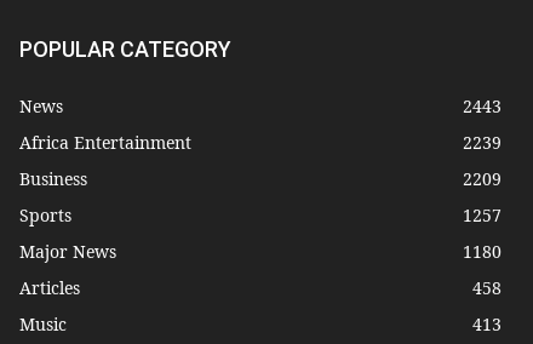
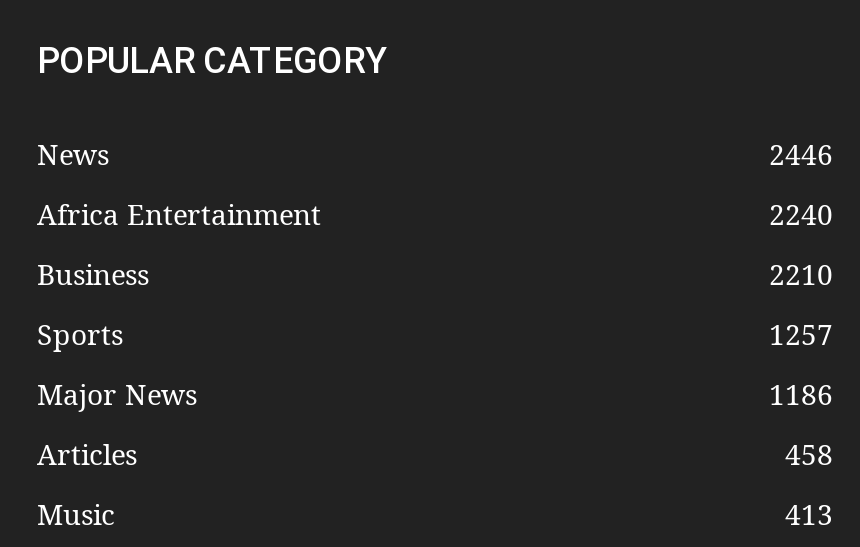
[463,94,502,117] 2443 -> [769,136,833,174] 2446
[463,131,502,154] 2239 -> [769,196,833,234] 2240
[463,167,502,190] 2209 -> [769,256,833,294] 2210
[463,240,502,263] 1180 -> [769,376,833,414] 1186

